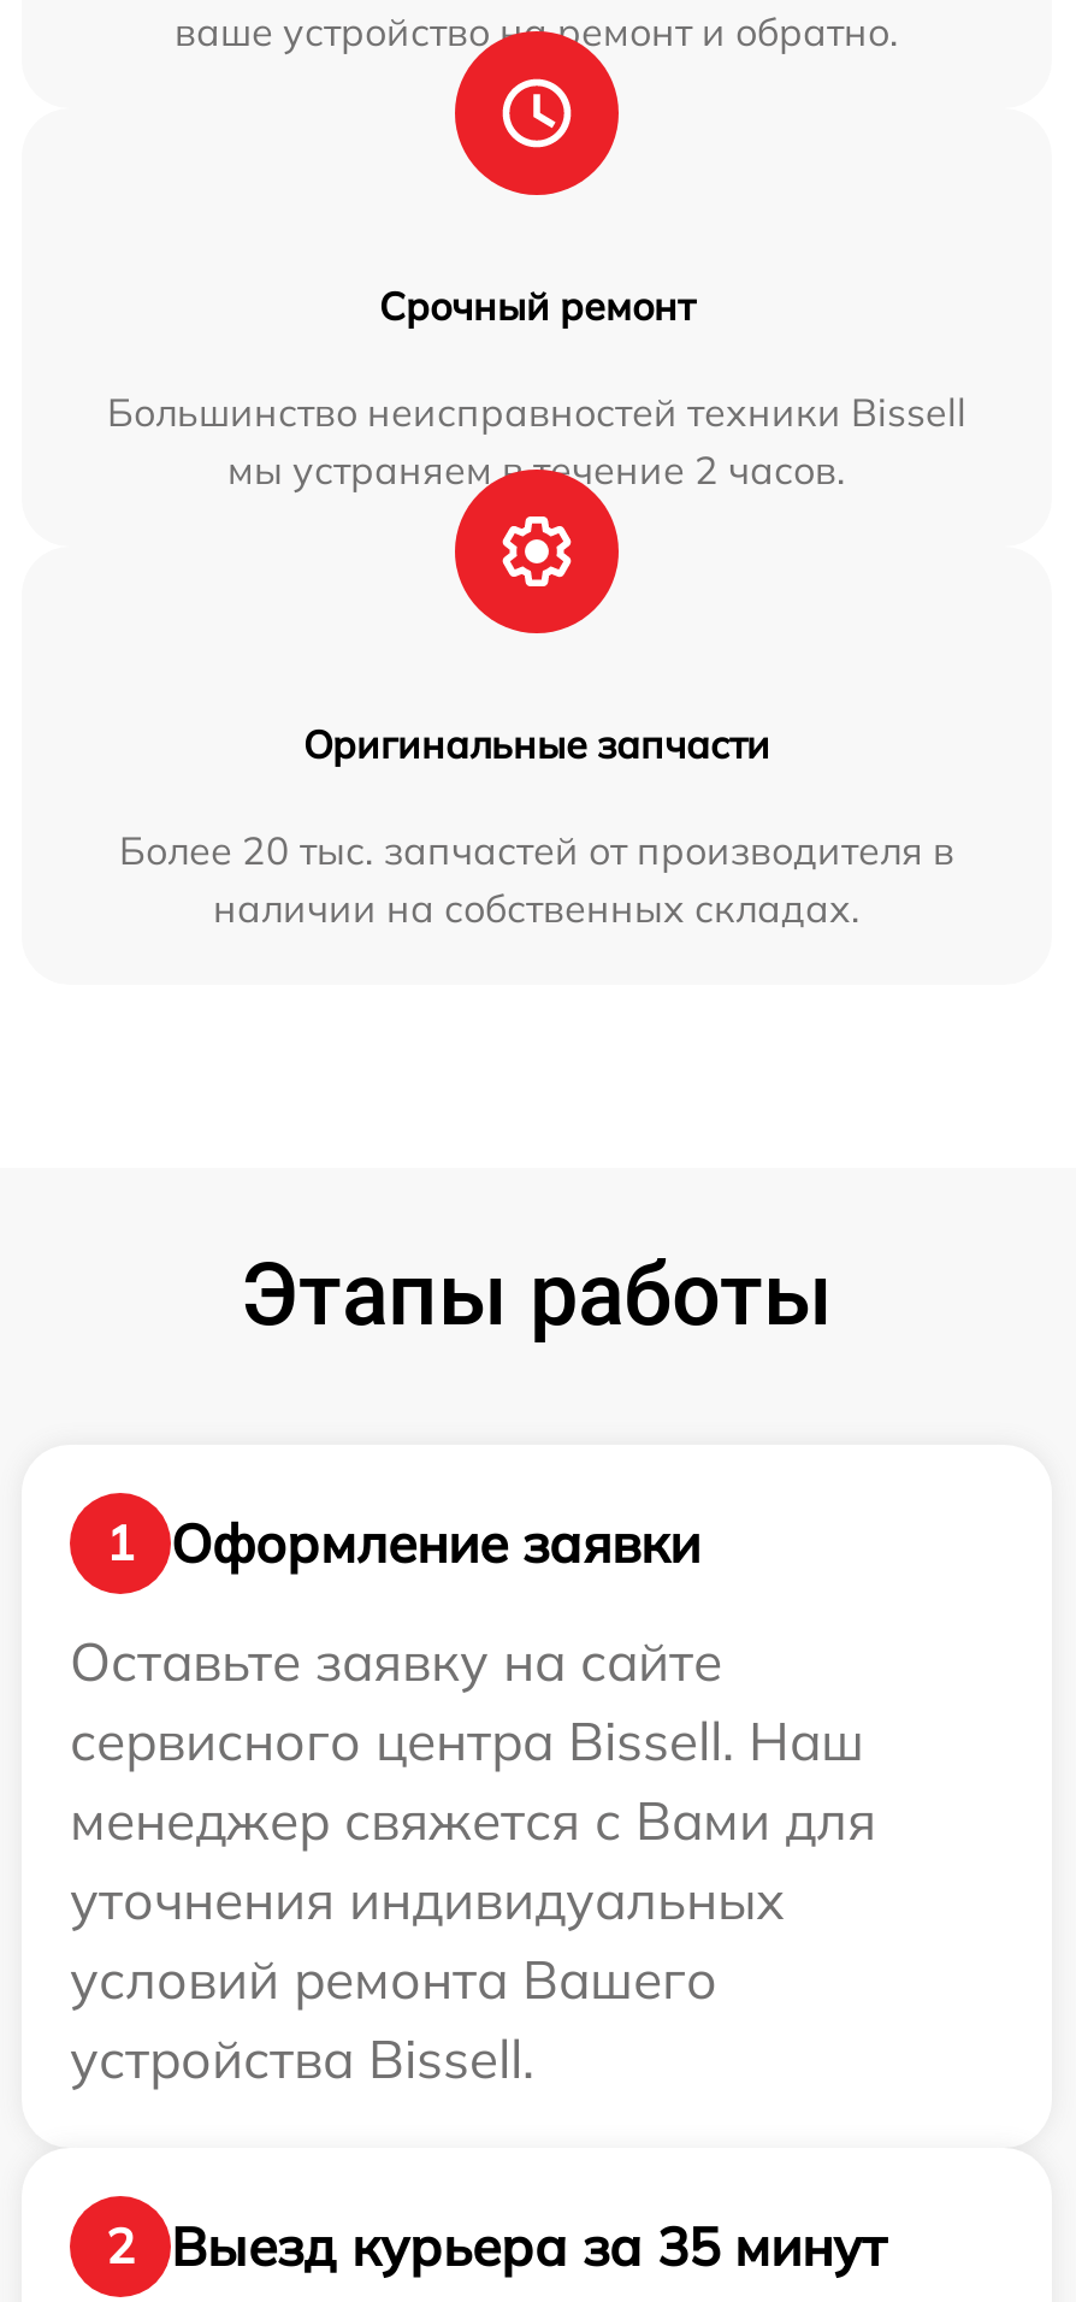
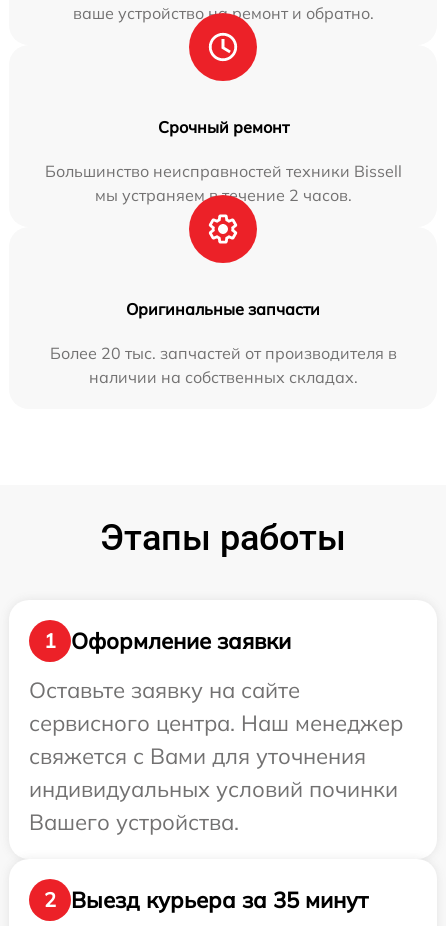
[70,1707,876,2093] сервисного центра Bissell. Наш | менеджер свяжется с Вами для | уточнения индивидуальных | условий ремонта Вашего | устройства Bissell. -> [29,709,403,836] сервисного центра. Наш менеджер | свяжется с Вами для уточнения | индивидуальных условий починки | Вашего устройства.

